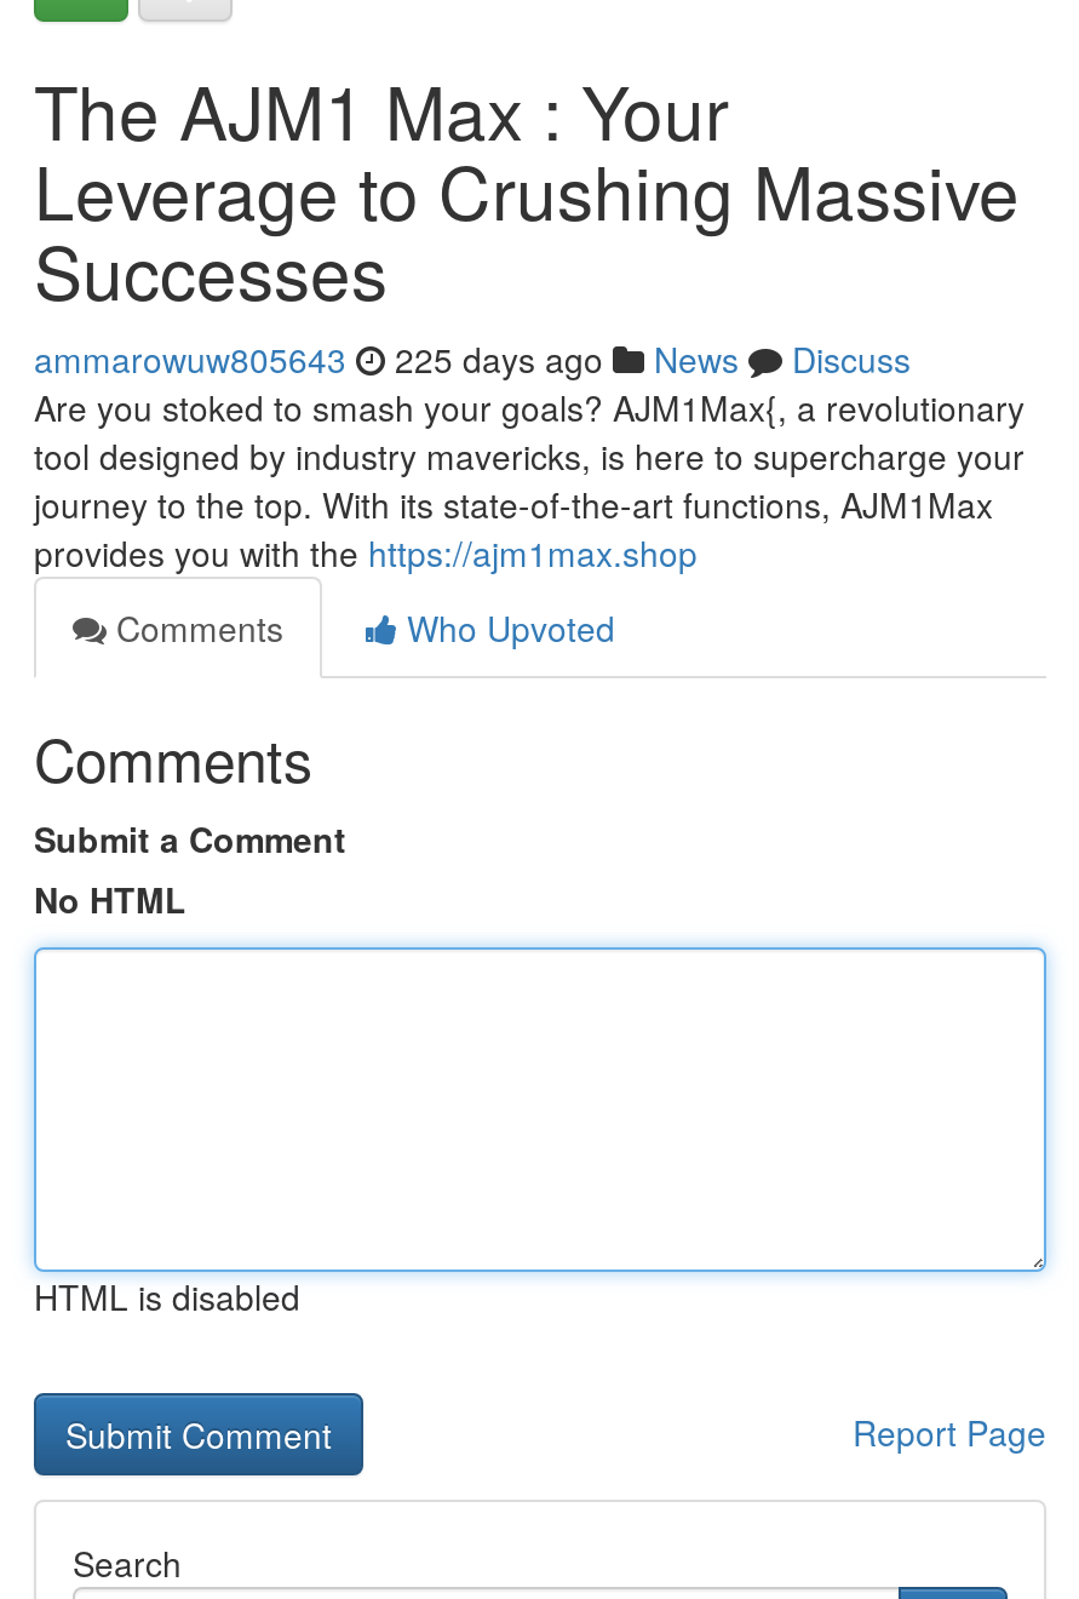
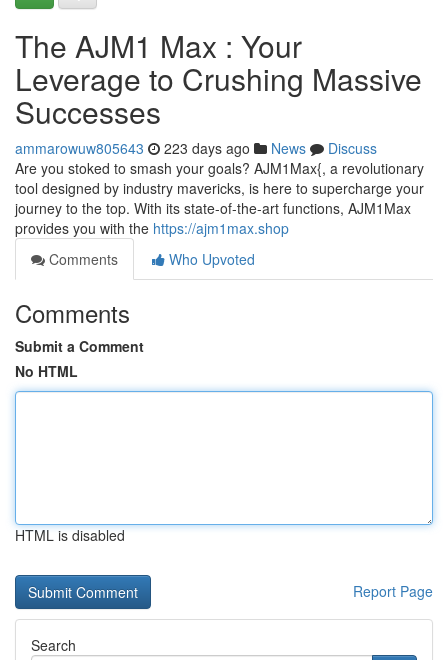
[34,334,911,383] ammarowuw805643 225 days ago News Discuss -> [15,138,377,158] ammarowuw805643 223 days ago News Discuss

